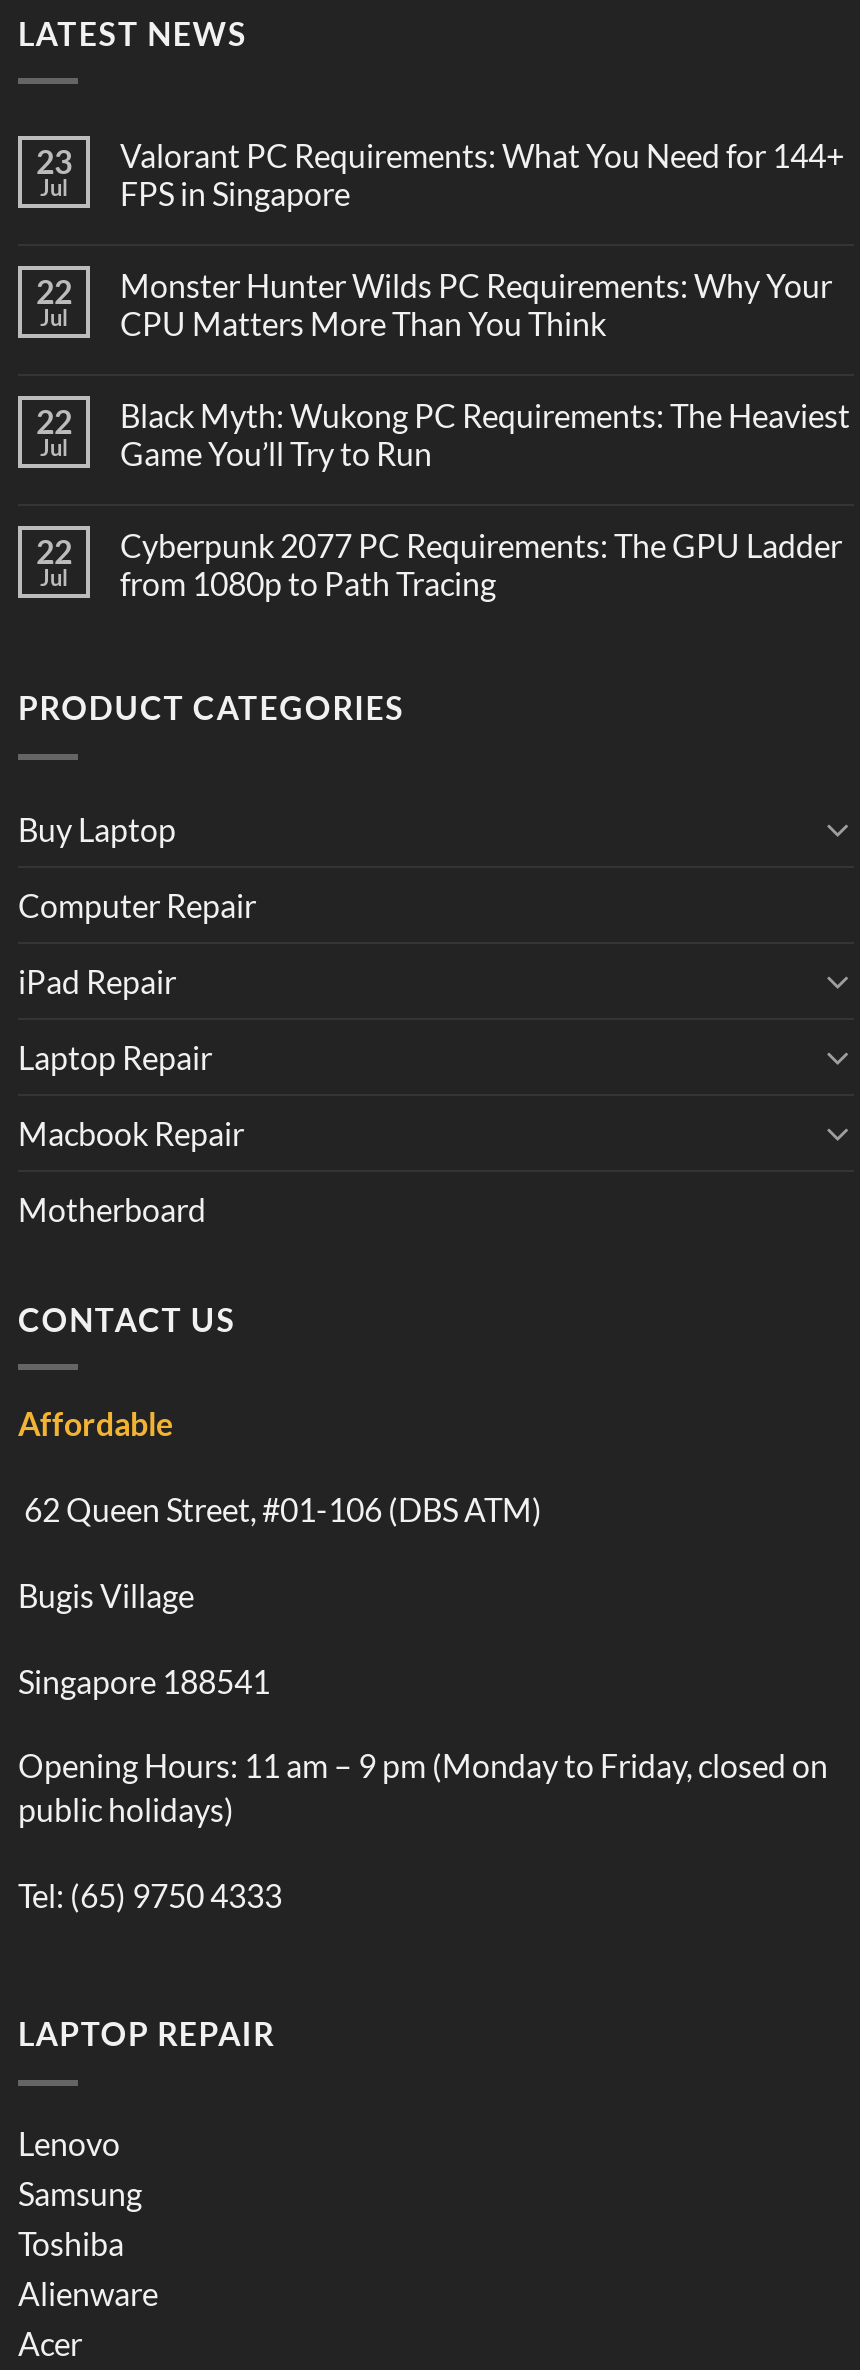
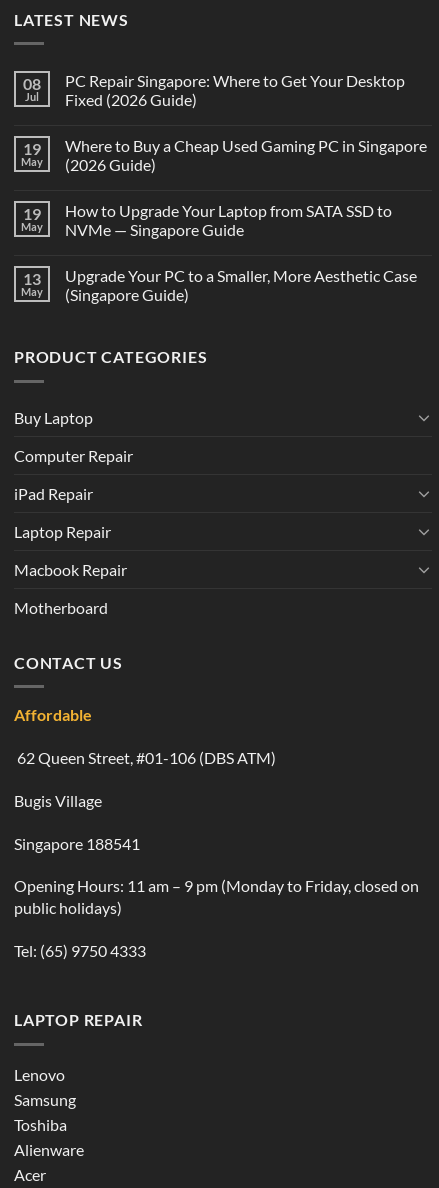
[36,142,72,180] 23 -> [23,74,41,93] 08
[120,136,844,212] Valorant PC Requirements: What You Need for 144+ | FPS in Singapore -> [65,71,405,109] PC Repair Singapore: Where to Get Your Desktop | Fixed (2026 Guide)
[36,272,72,330] 22 | Jul -> [21,139,43,168] 19 | May
[120,266,832,342] Monster Hunter Wilds PC Requirements: Why Your | CPU Matters More Than You Think -> [65,136,427,174] Where to Buy a Cheap Used Gaming PC in Singapore | (2026 Guide)
[36,402,72,460] 22 | Jul -> [21,204,43,233] 19 | May
[120,396,850,472] Black Myth: Wukong PC Requirements: The Heaviest | Game You’ll Try to Run -> [65,201,392,239] How to Upgrade Your Laptop from SATA SSD to | NVMe — Singapore Guide
[36,532,72,590] 22 | Jul -> [21,269,43,298] 13 | May
[120,526,842,602] Cyberpunk 2077 PC Requirements: The GPU Ladder | from 1080p to Path Tracing -> [65,266,417,304] Upgrade Your PC to a Smaller, More Aesthetic Case | (Singapore Guide)

